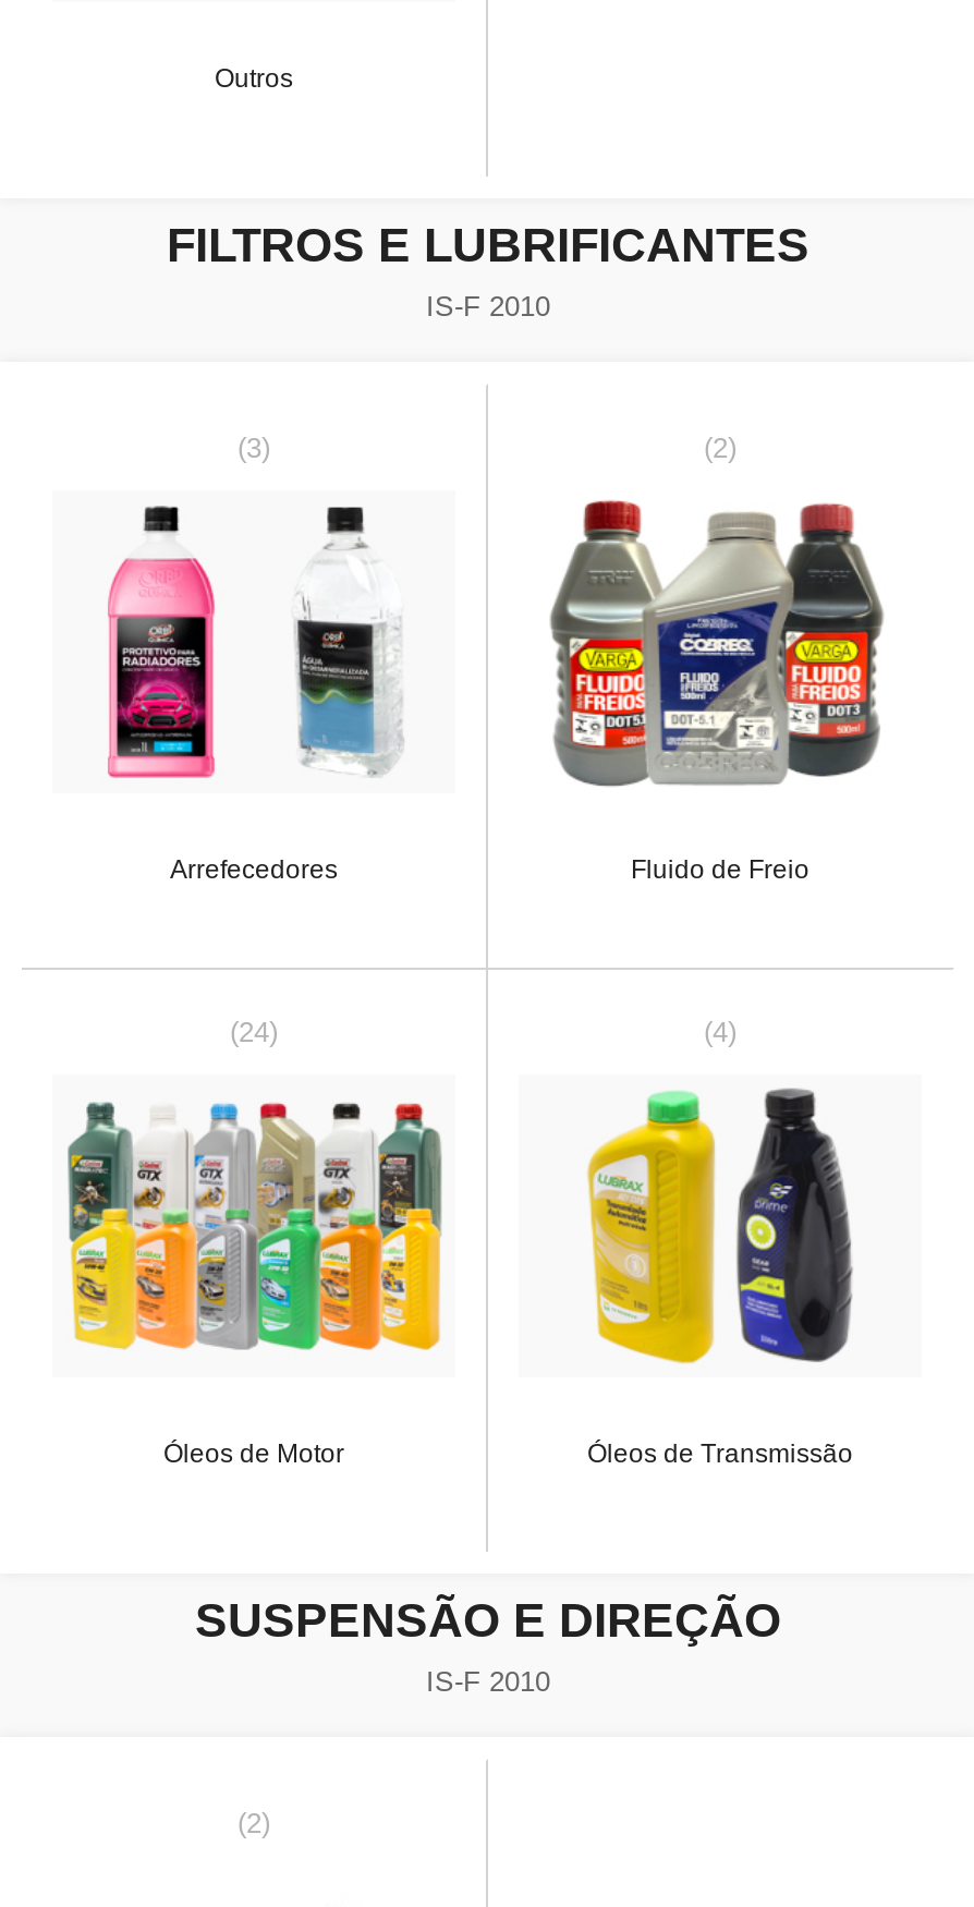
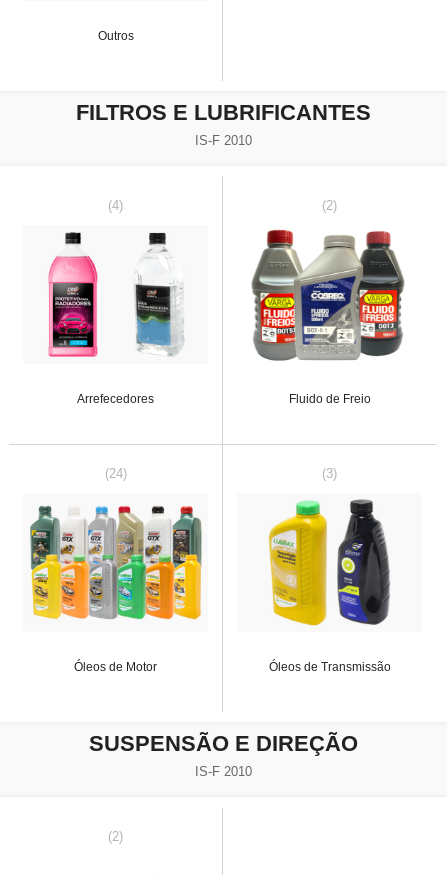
[238,432,270,464] (3) -> [108,198,123,213] (4)
[704,1015,736,1048] (4) -> [322,466,337,481] (3)

